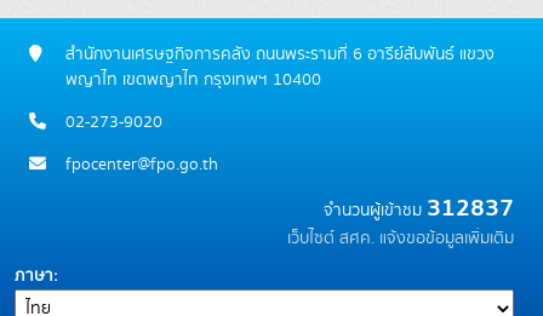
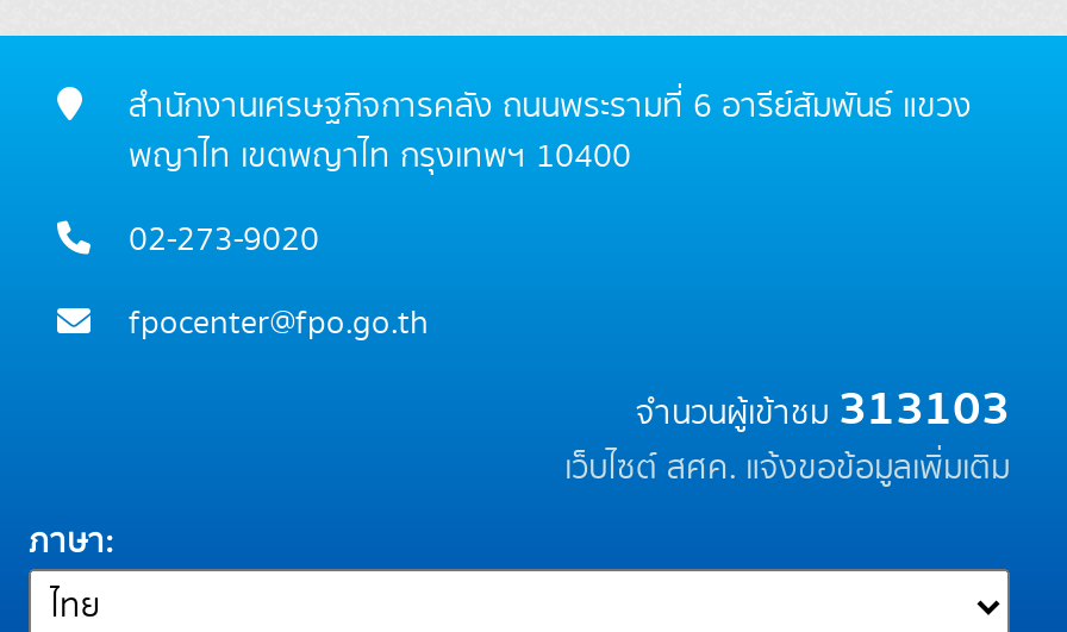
[324,189,514,228] จำนวนผู้เข้าชม312837 -> [636,371,1010,448] จำนวนผู้เข้าชม313103

